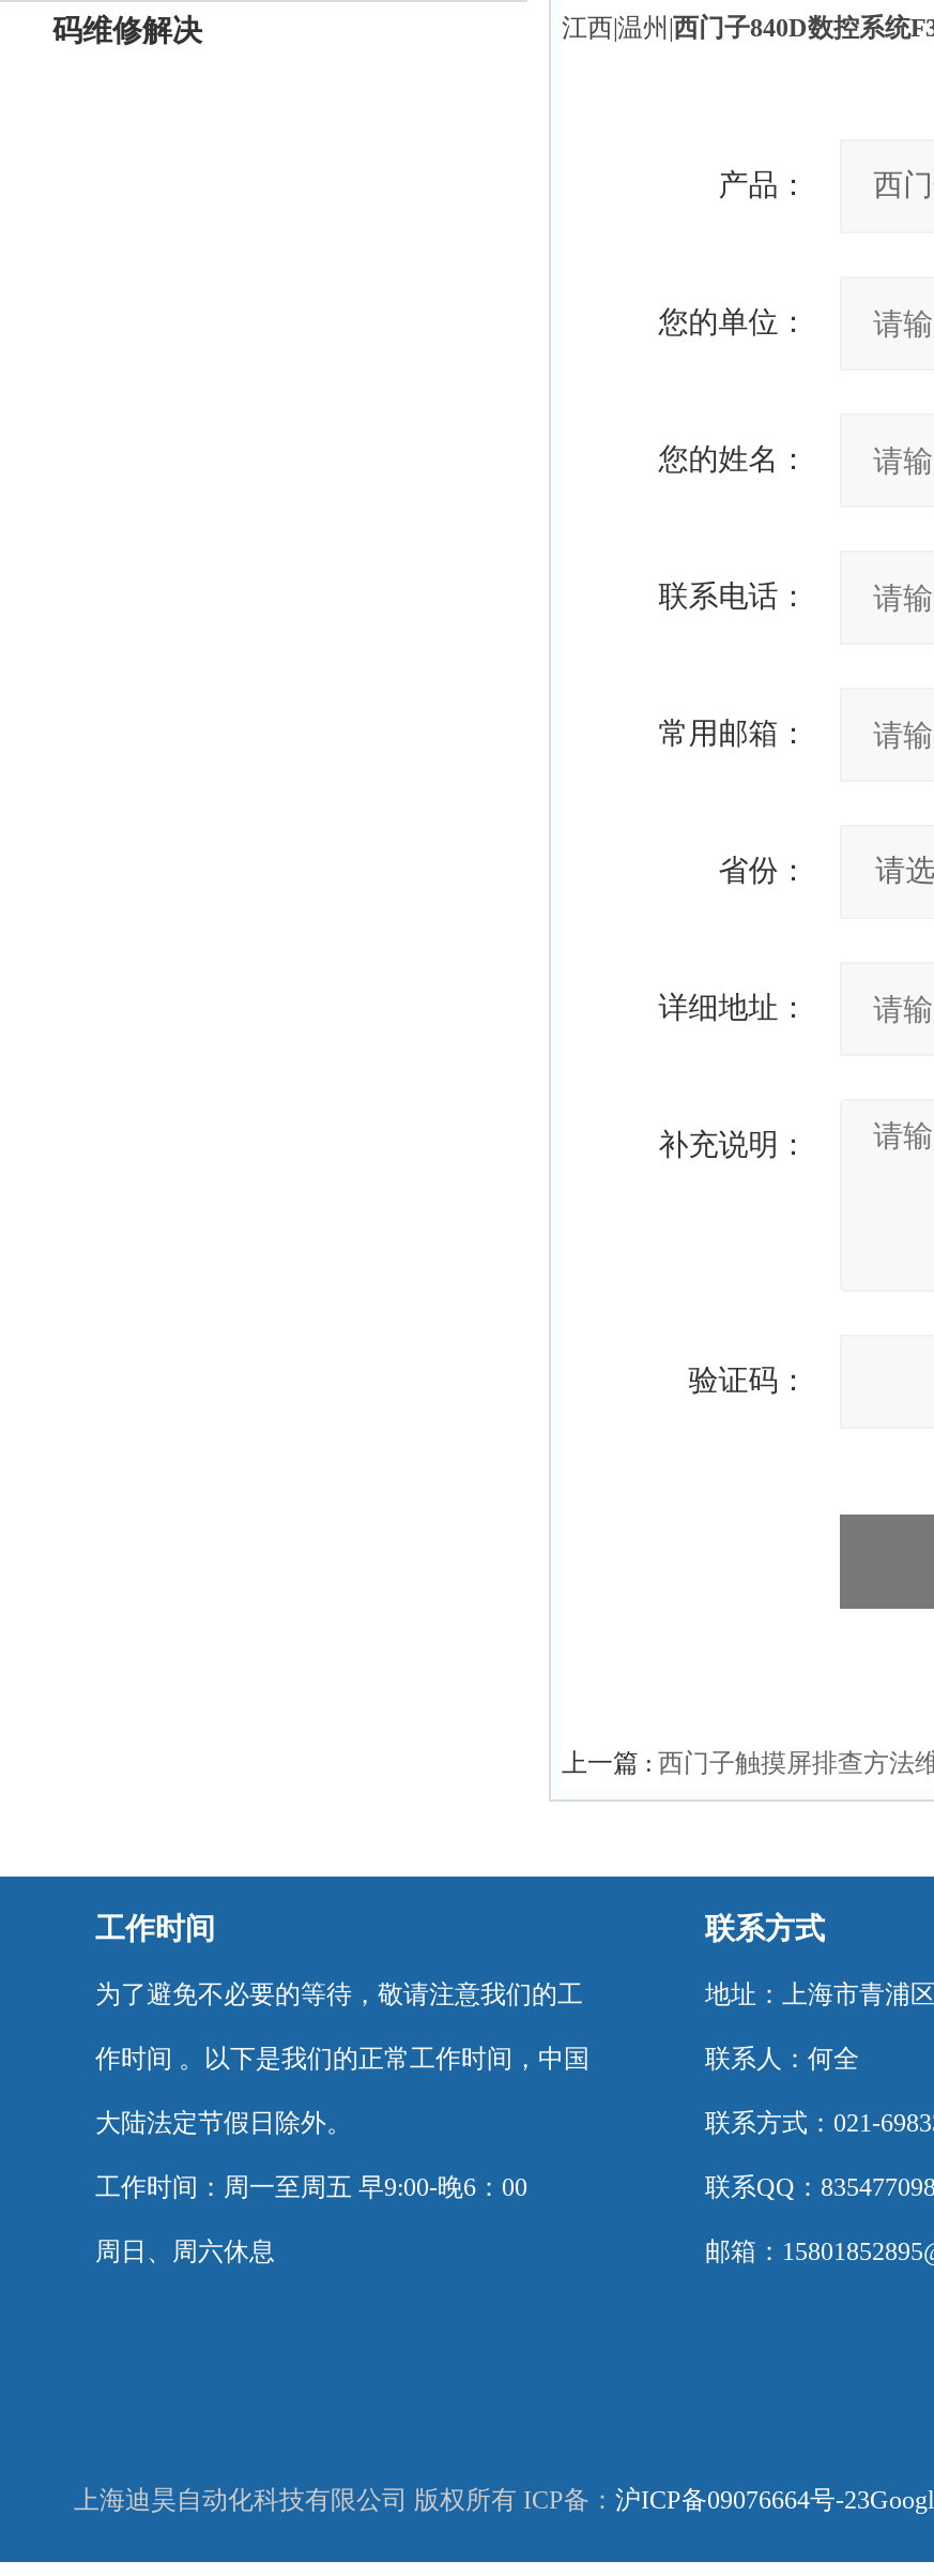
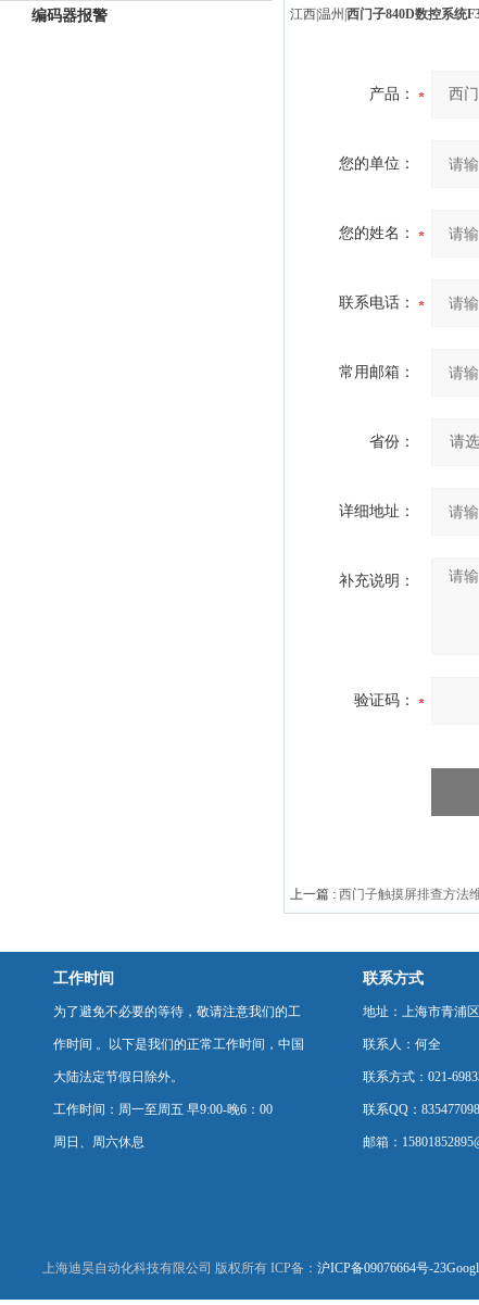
[52,15,202,47] 码维修解决 -> [31,8,108,24] 编码器报警

